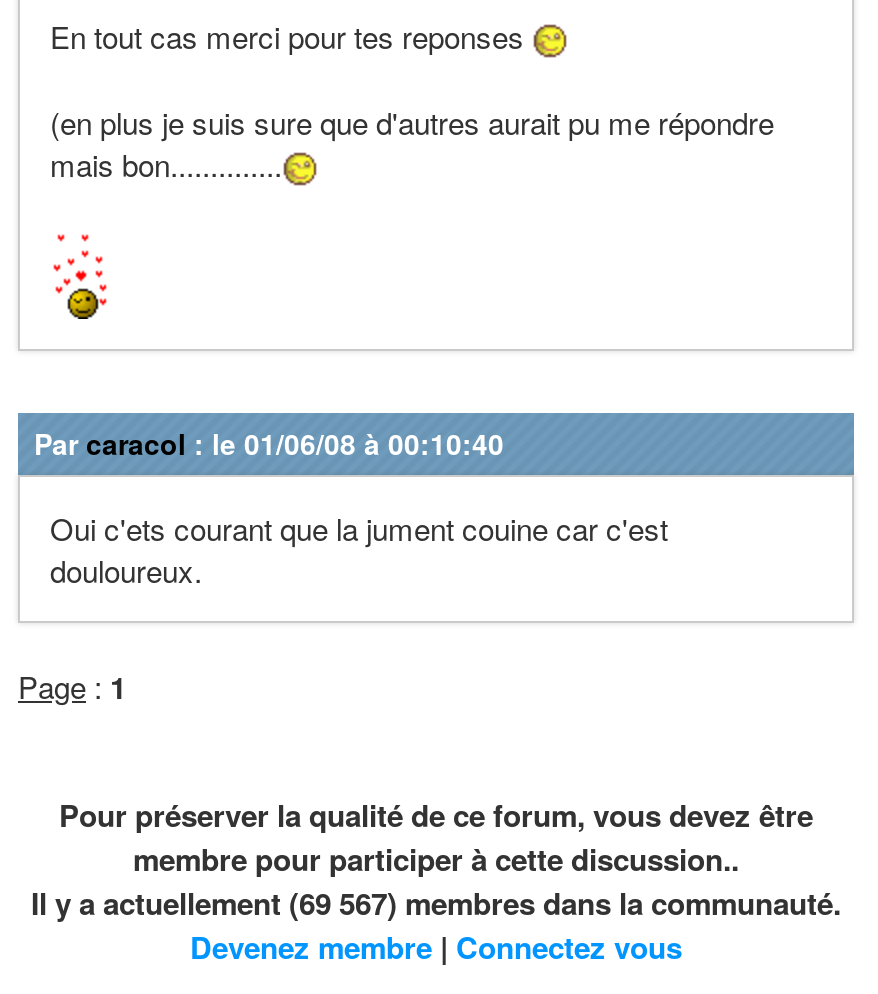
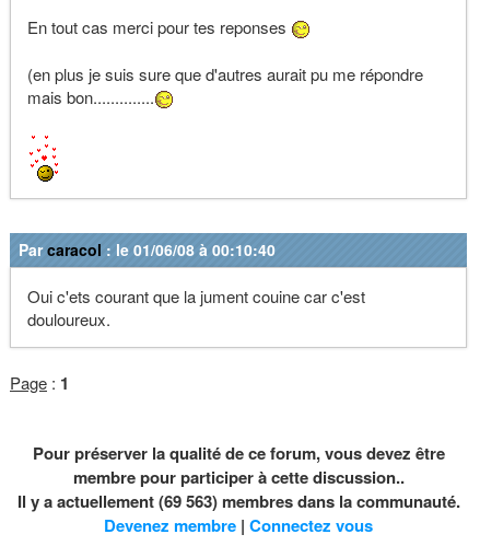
[31,880,841,924] Il y a actuellement (69 567) membres dans la communauté. -> [17,489,460,513] Il y a actuellement (69 563) membres dans la communauté.

